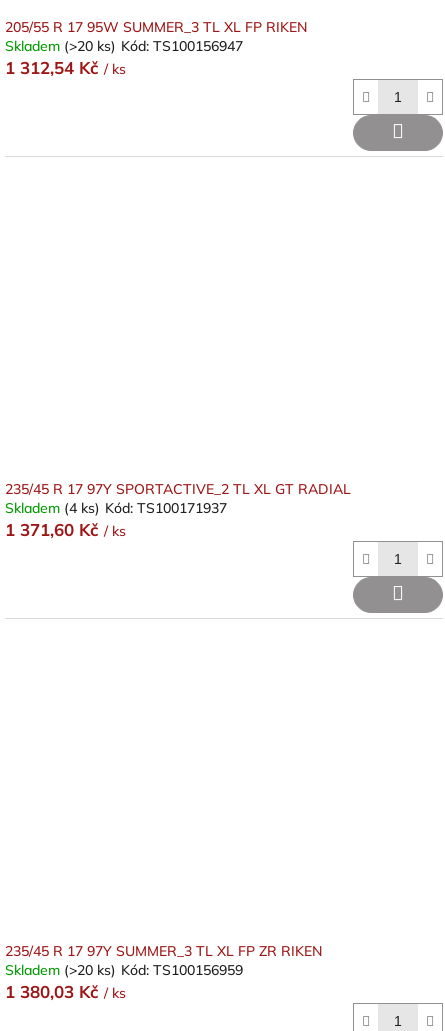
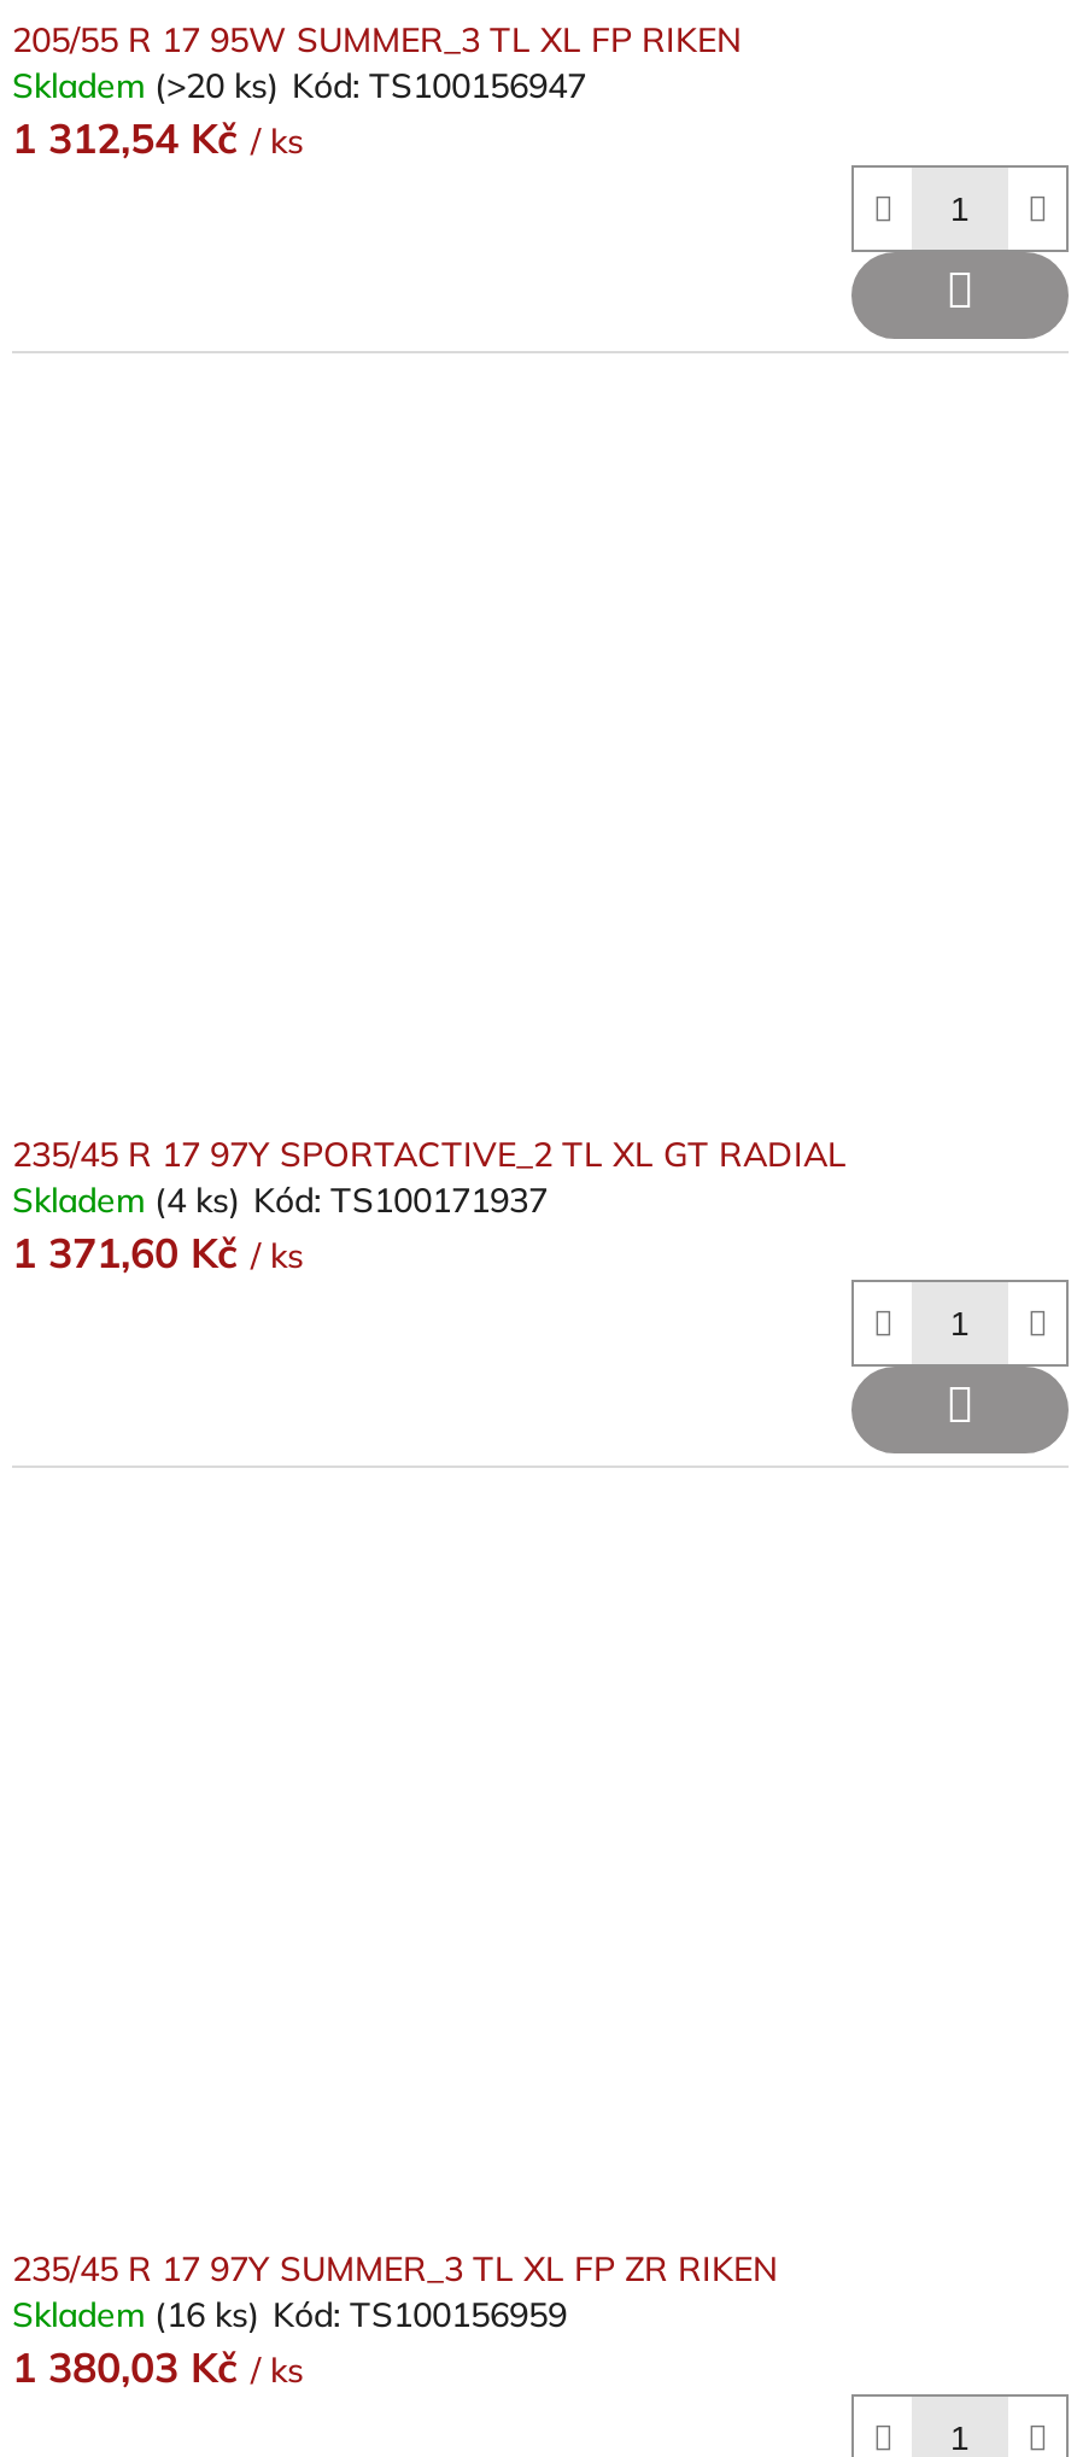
[5,961,243,979] Skladem (>20 ks) Kód: TS100156959 -> [12,2293,567,2336] Skladem (16 ks) Kód: TS100156959

